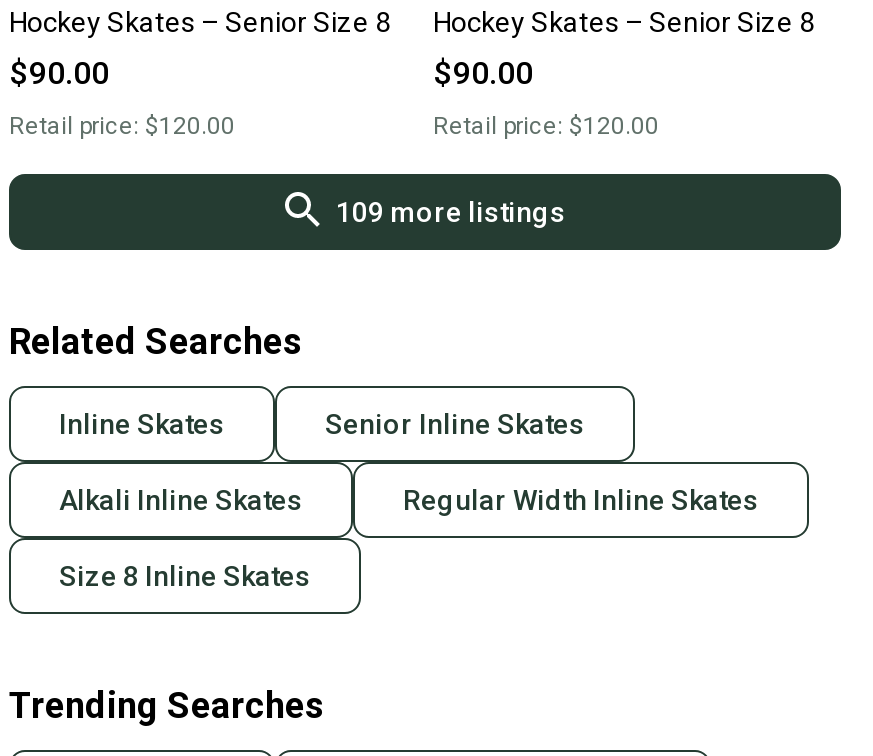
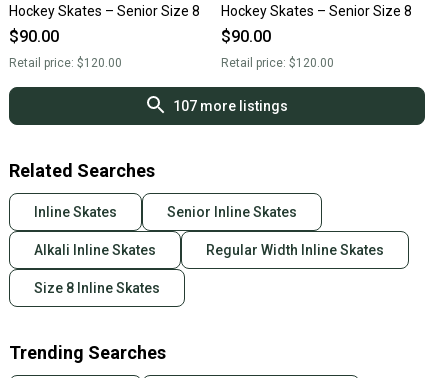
[336,197,566,229] 109 more listings -> [172,98,287,114] 107 more listings

